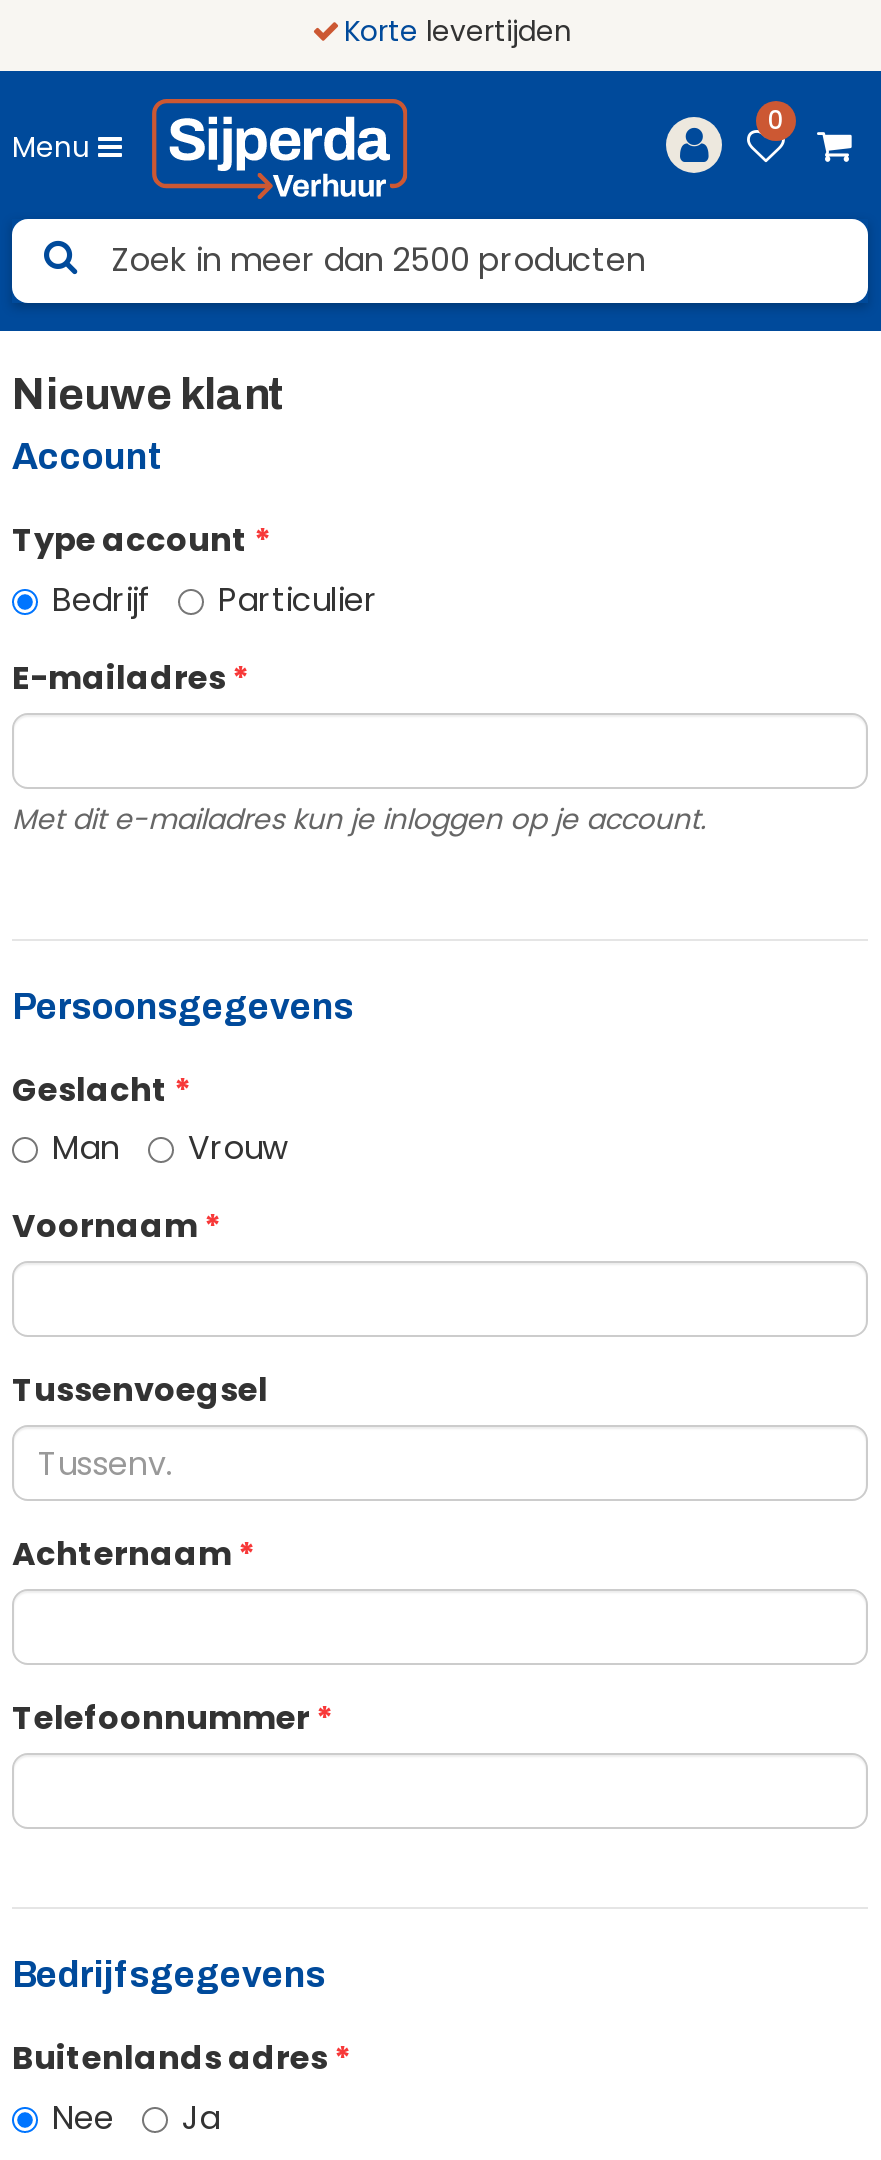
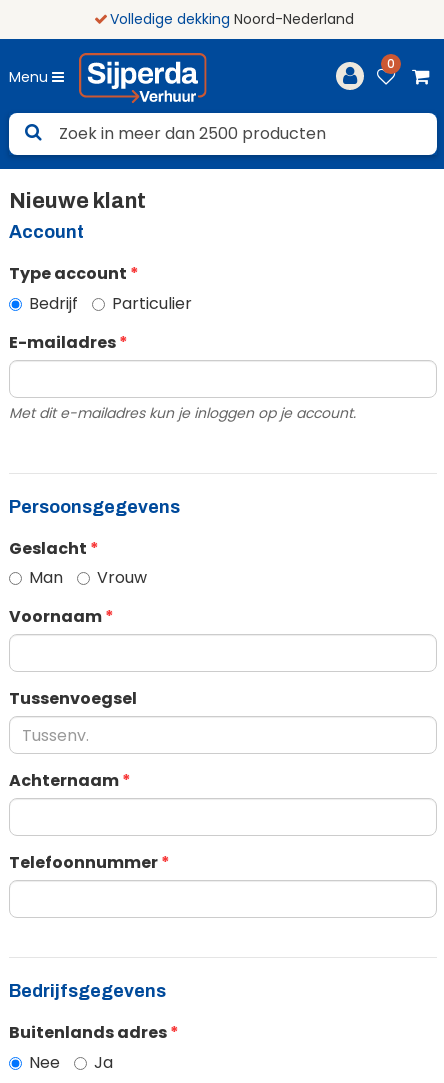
[344,11,572,51] Korte levertijden -> [110,9,354,29] Volledige dekking Noord-Nederland

